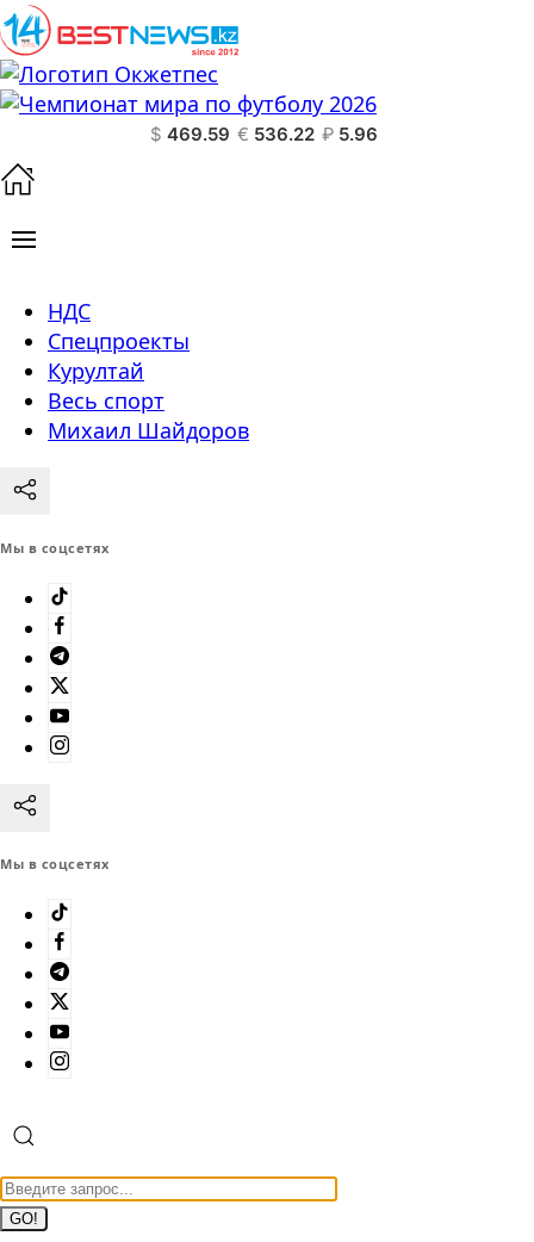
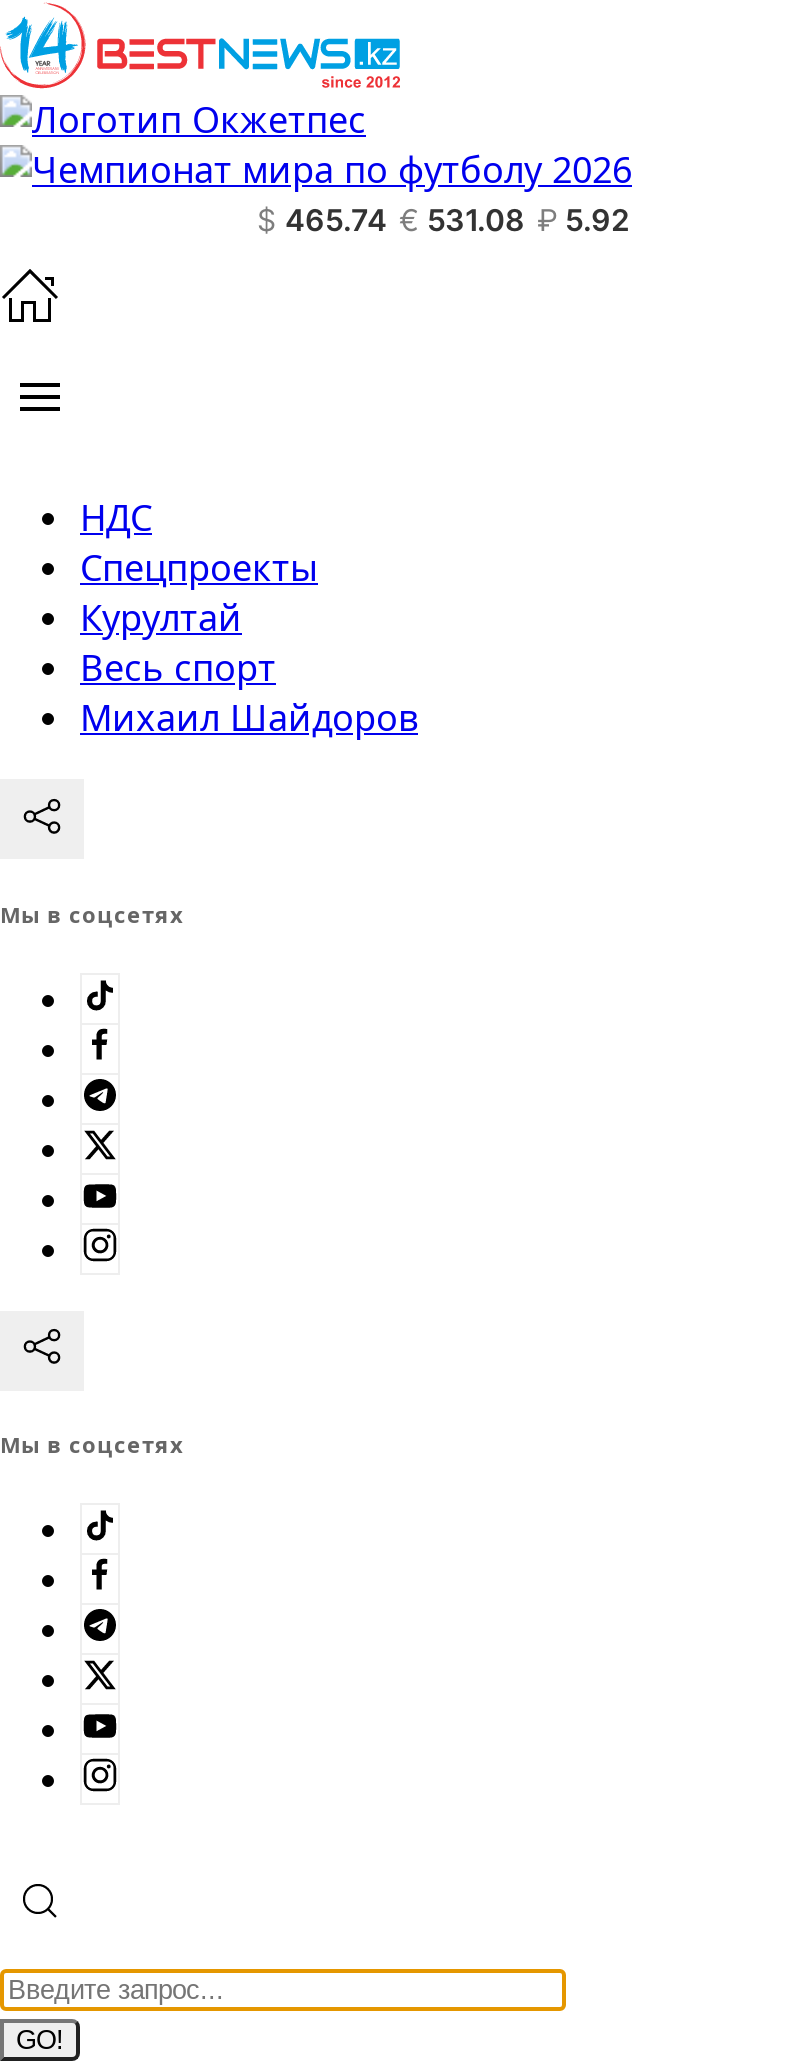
[150,123,378,145] $ 469.59 € 536.22 ₽ 5.96 -> [257,201,629,239] $ 465.74 € 531.08 ₽ 5.92

